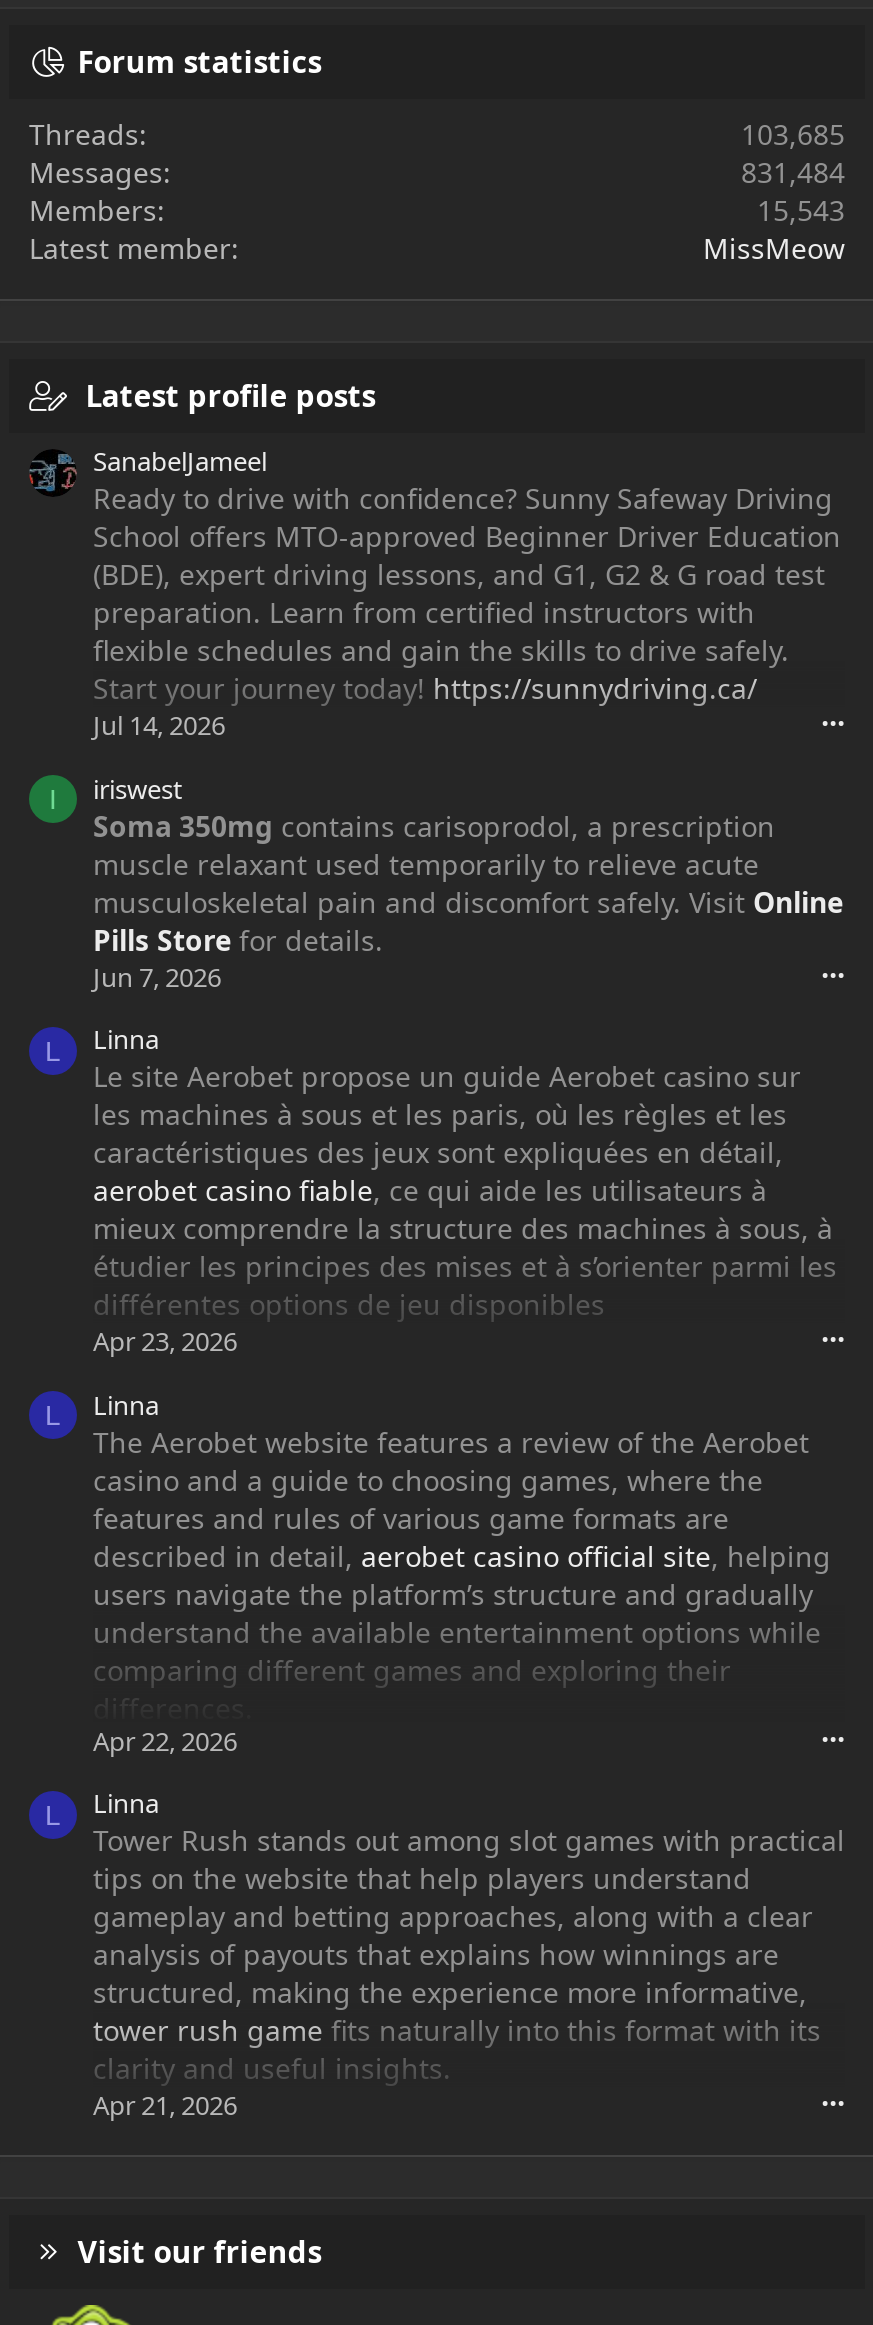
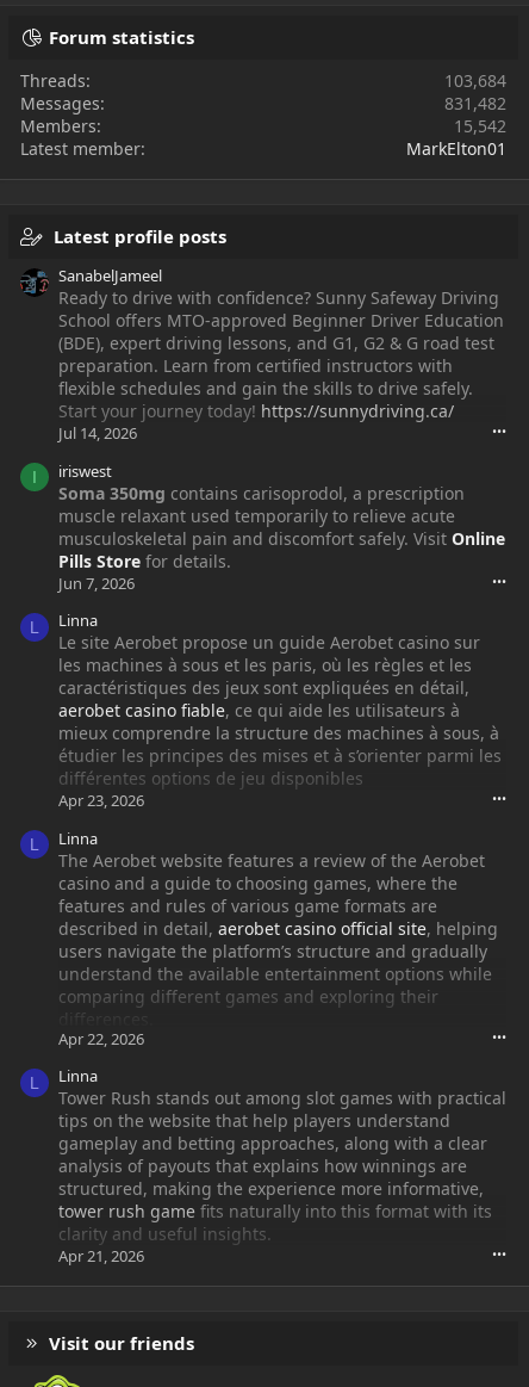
[741,115,845,153] 103,685 -> [444,69,506,92] 103,684
[741,153,845,191] 831,484 -> [444,92,506,114] 831,482
[757,191,845,229] 15,543 -> [454,114,506,137] 15,542
[703,229,845,267] MissMeow -> [406,137,506,160] MarkElton01

